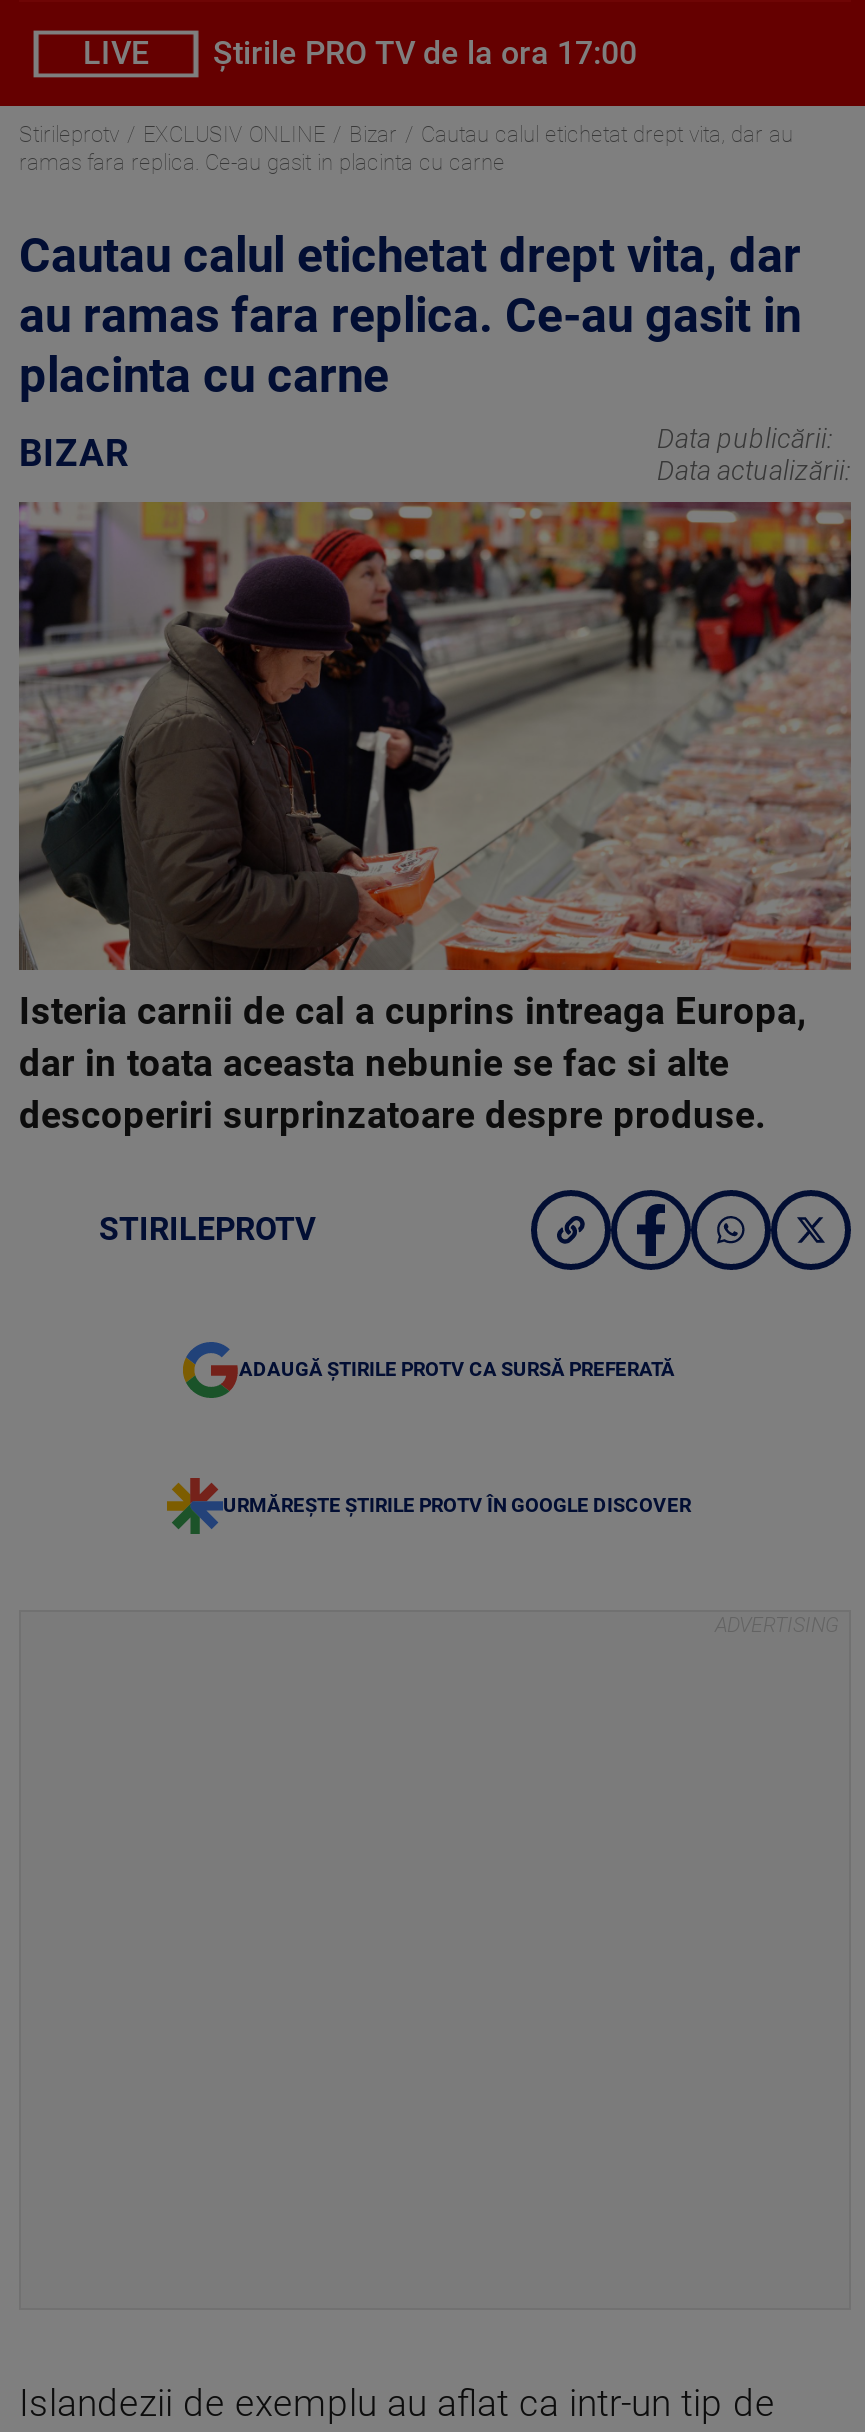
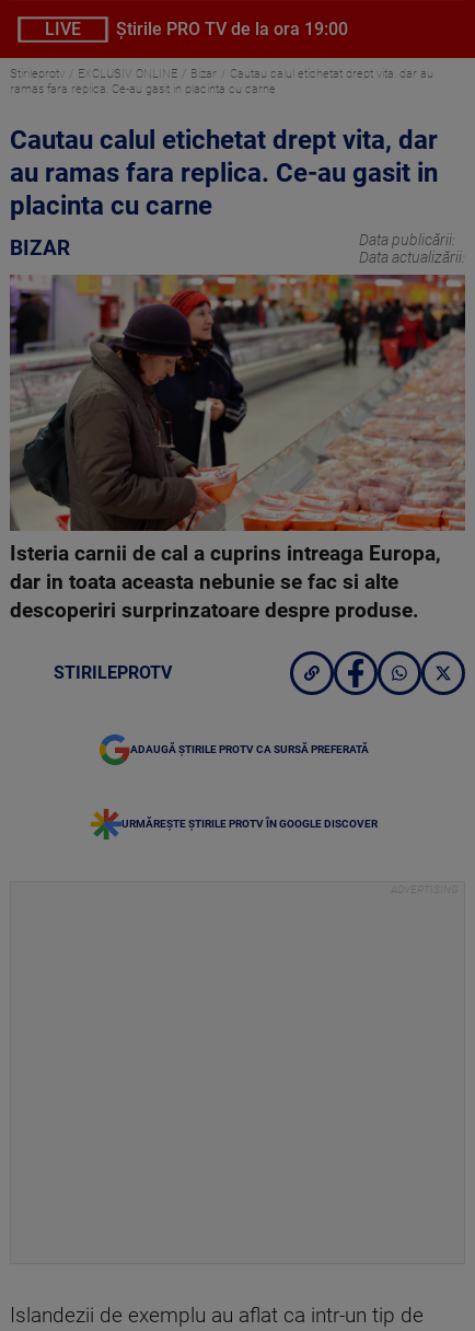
[213,34,637,72] Știrile PRO TV de la ora 17:00 -> [116,19,348,39] Știrile PRO TV de la ora 19:00

